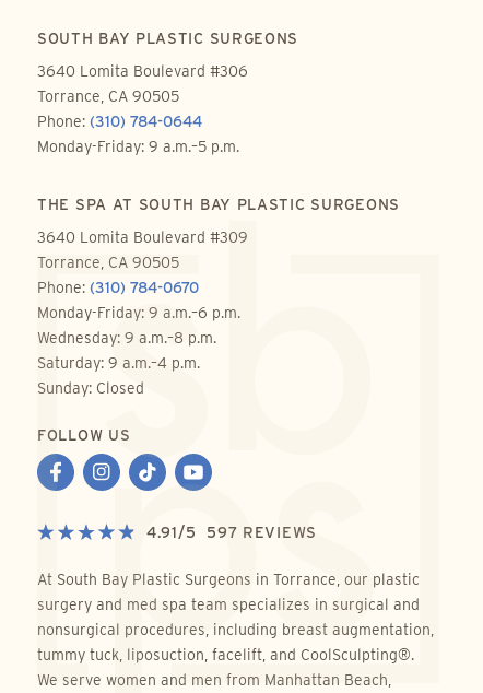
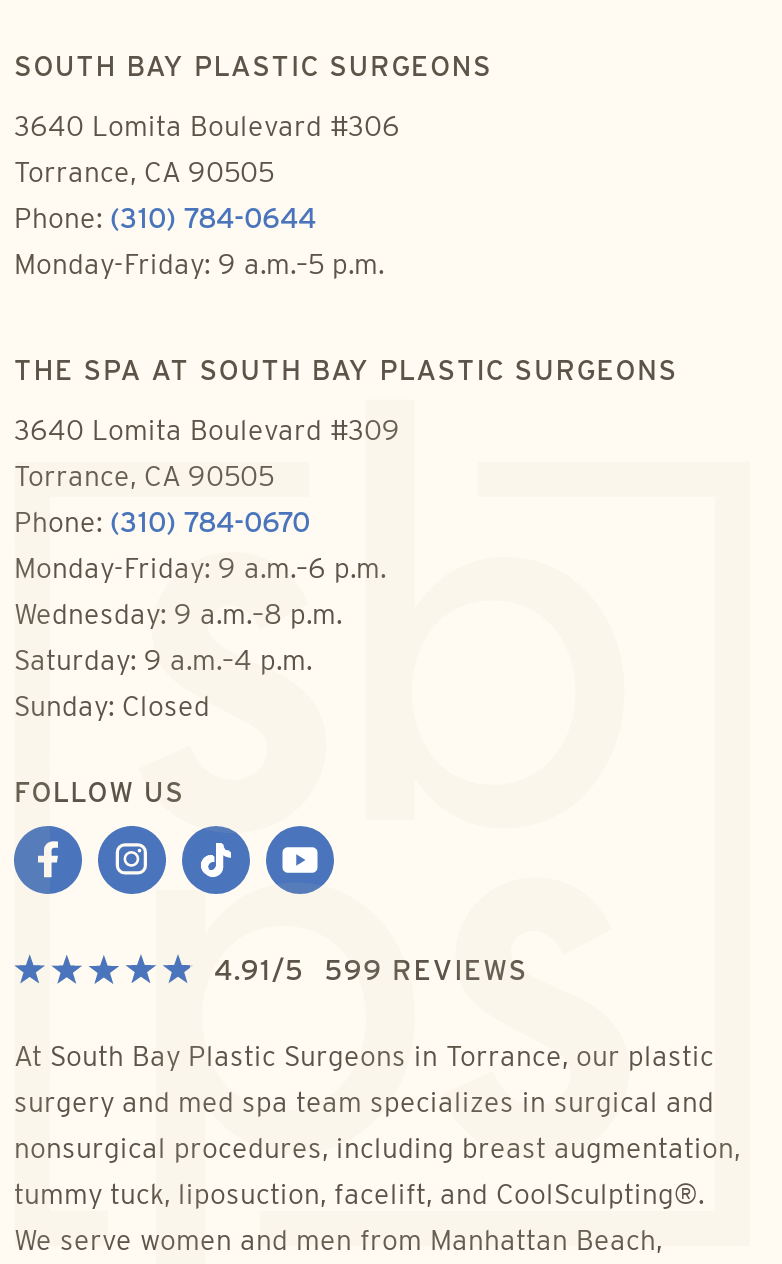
[146,523,317,541] 4.91 /5 597 REVIEWS -> [214,954,528,986] 4.91 /5 599 REVIEWS

